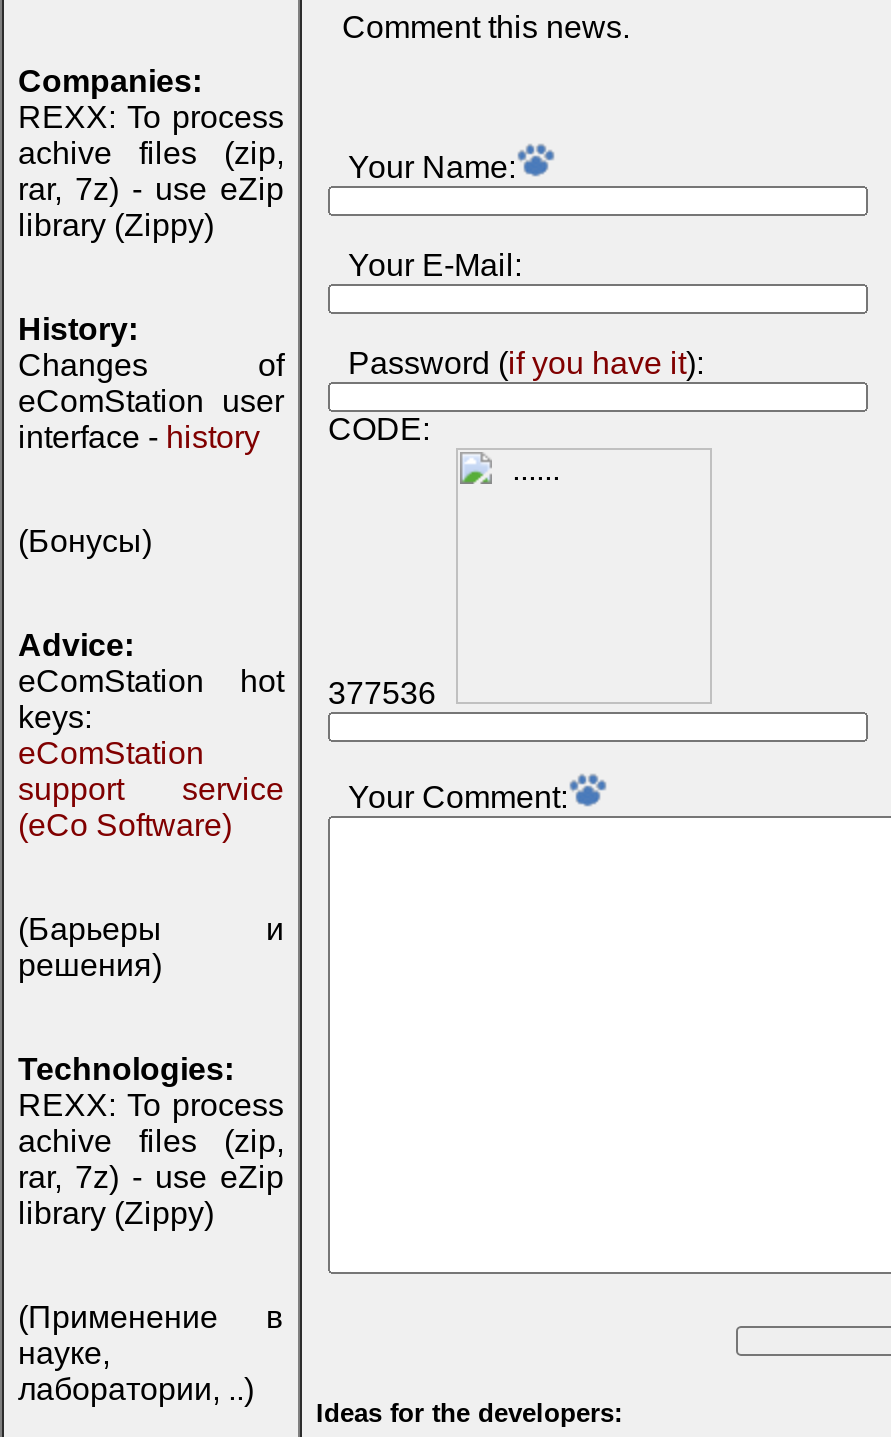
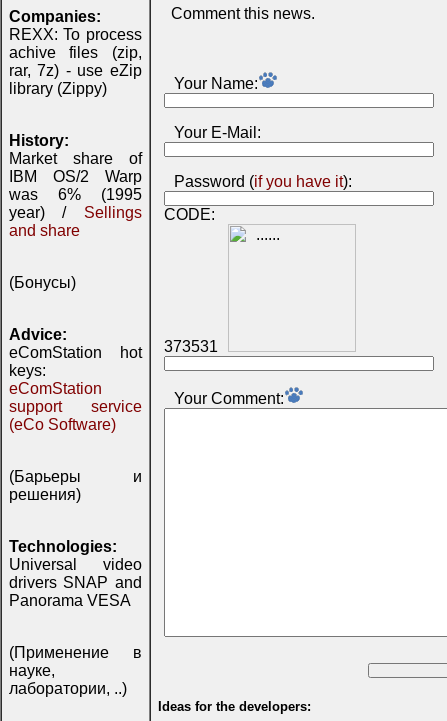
moved [18,64,284,346] -> [9,8,142,149]: Companies: | REXX: To process | achive files (zip, | rar, 7z) - use eZip | library (Zippy) | History:
[18,348,284,454] Changes of | eComStation user | interface - history -> [9,150,142,239] Market share of | IBM OS/2 Warp | was 6% (1995 | year) / Sellings | and share
[18,664,436,710] eComStation hot 377536 -> [9,338,218,361] eComStation hot 373531
[18,1088,284,1230] REXX: To process | achive files (zip, | rar, 7z) - use eZip | library (Zippy) -> [9,556,142,609] Universal video | drivers SNAP and | Panorama VESA

